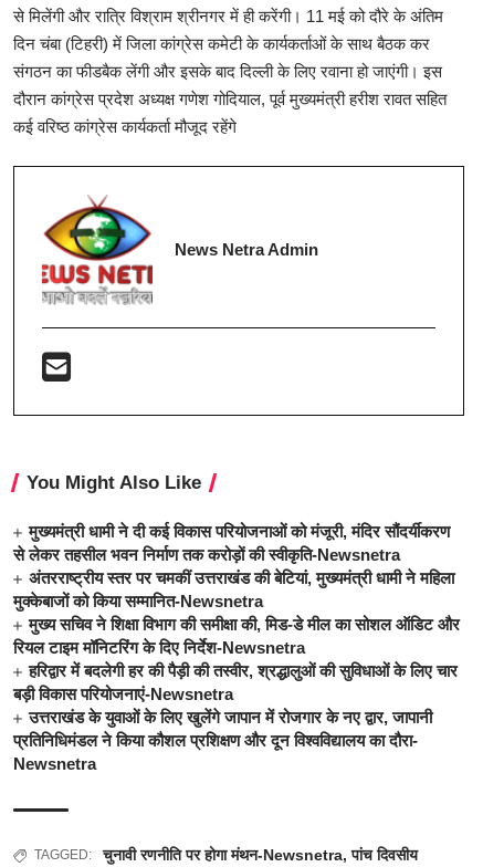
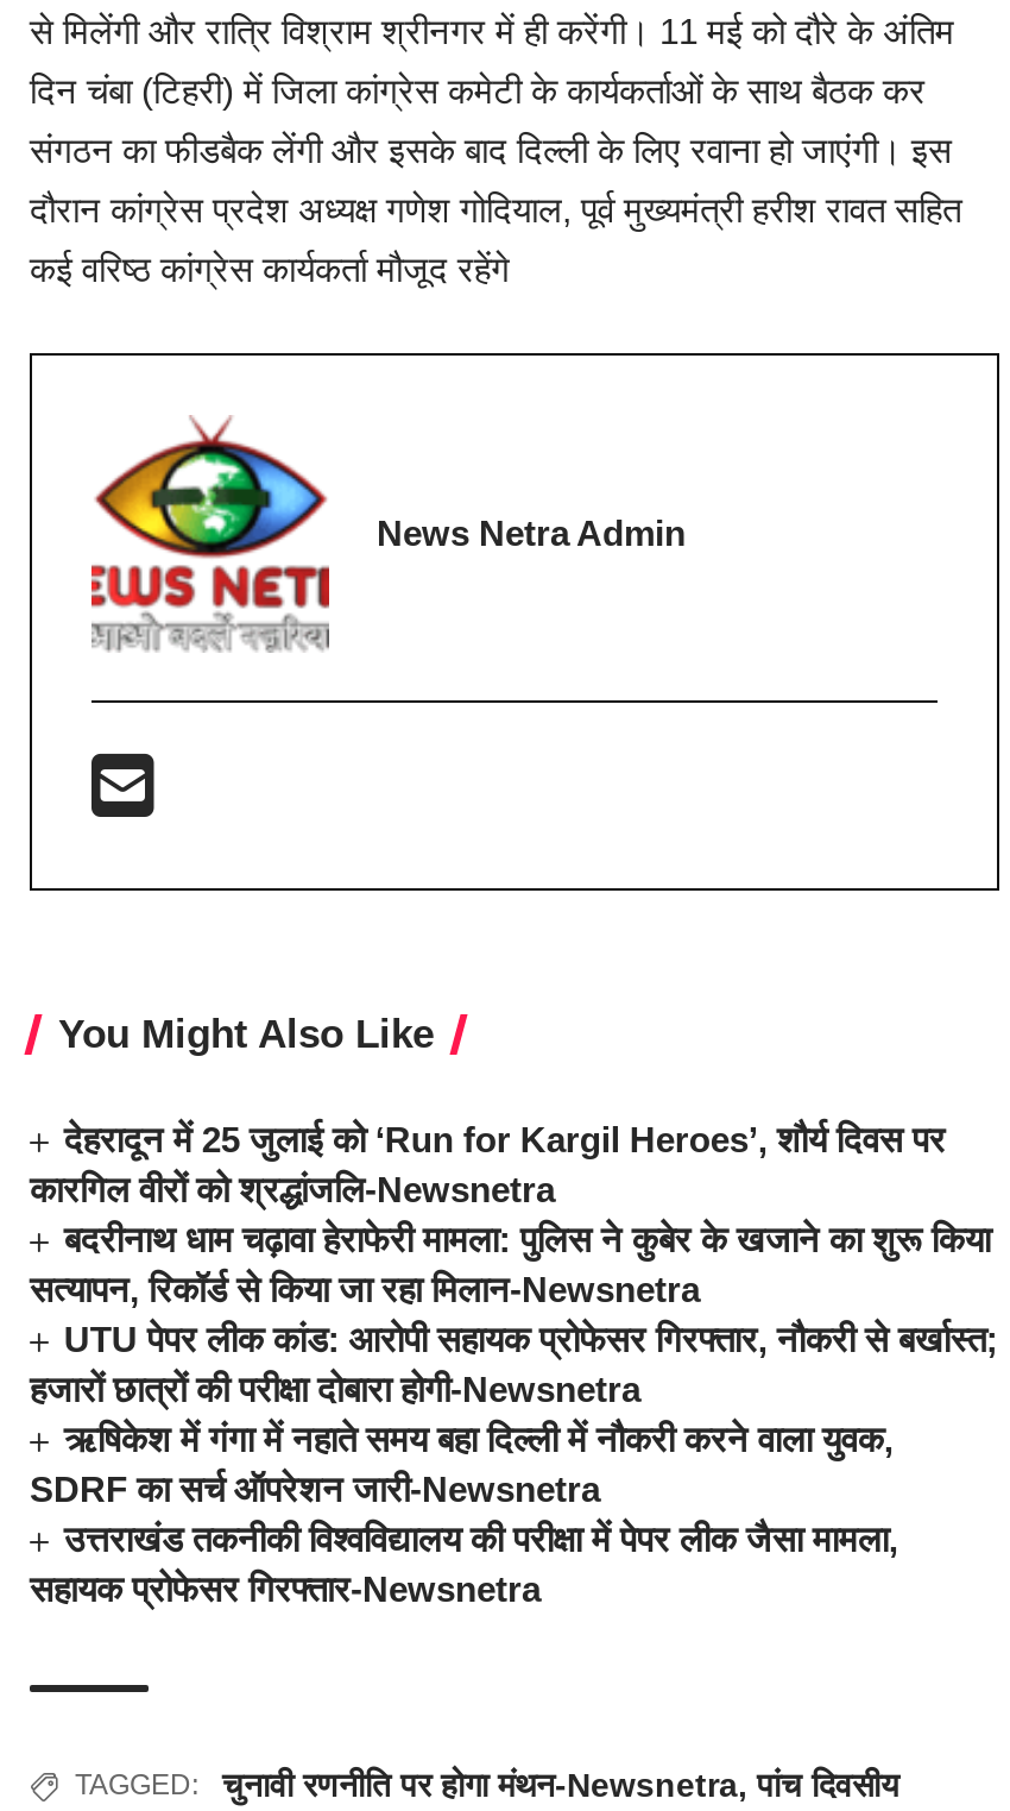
[13,522,460,773] मुख्यमंत्री धामी ने दी कई विकास परियोजनाओं को मंजूरी, मंदिर सौंदर्यीकरण | से लेकर तहसील भवन निर्माण तक करोड़ों की स्वीकृति-Newsnetra | अंतरराष्ट्रीय स्तर पर चमकीं उत्तराखंड की बेटियां, मुख्यमंत्री धामी ने महिला | मुक्केबाजों को किया सम्मानित-Newsnetra | मुख्य सचिव ने शिक्षा विभाग की समीक्षा की, मिड-डे मील का सोशल ऑडिट और | रियल टाइम मॉनिटरिंग के दिए निर्देश-Newsnetra | हरिद्वार में बदलेगी हर की पैड़ी की तस्वीर, श्रद्धालुओं की सुविधाओं के लिए चार | बड़ी विकास परियोजनाएं-Newsnetra | उत्तराखंड के युवाओं के लिए खुलेंगे जापान में रोजगार के नए द्वार, जापानी | प्रतिनिधिमंडल ने किया कौशल प्रशिक्षण और दून विश्वविद्यालय का दौरा- | Newsnetra -> [30,1119,998,1609] देहरादून में 25 जुलाई को ‘Run for Kargil Heroes’, शौर्य दिवस पर | कारगिल वीरों को श्रद्धांजलि-Newsnetra | बदरीनाथ धाम चढ़ावा हेराफेरी मामला: पुलिस ने कुबेर के खजाने का शुरू किया | सत्यापन, रिकॉर्ड से किया जा रहा मिलान-Newsnetra | UTU पेपर लीक कांड: आरोपी सहायक प्रोफेसर गिरफ्तार, नौकरी से बर्खास्त; | हजारों छात्रों की परीक्षा दोबारा होगी-Newsnetra | ऋषिकेश में गंगा में नहाते समय बहा दिल्ली में नौकरी करने वाला युवक, | SDRF का सर्च ऑपरेशन जारी-Newsnetra | उत्तराखंड तकनीकी विश्वविद्यालय की परीक्षा में पेपर लीक जैसा मामला, | सहायक प्रोफेसर गिरफ्तार-Newsnetra

